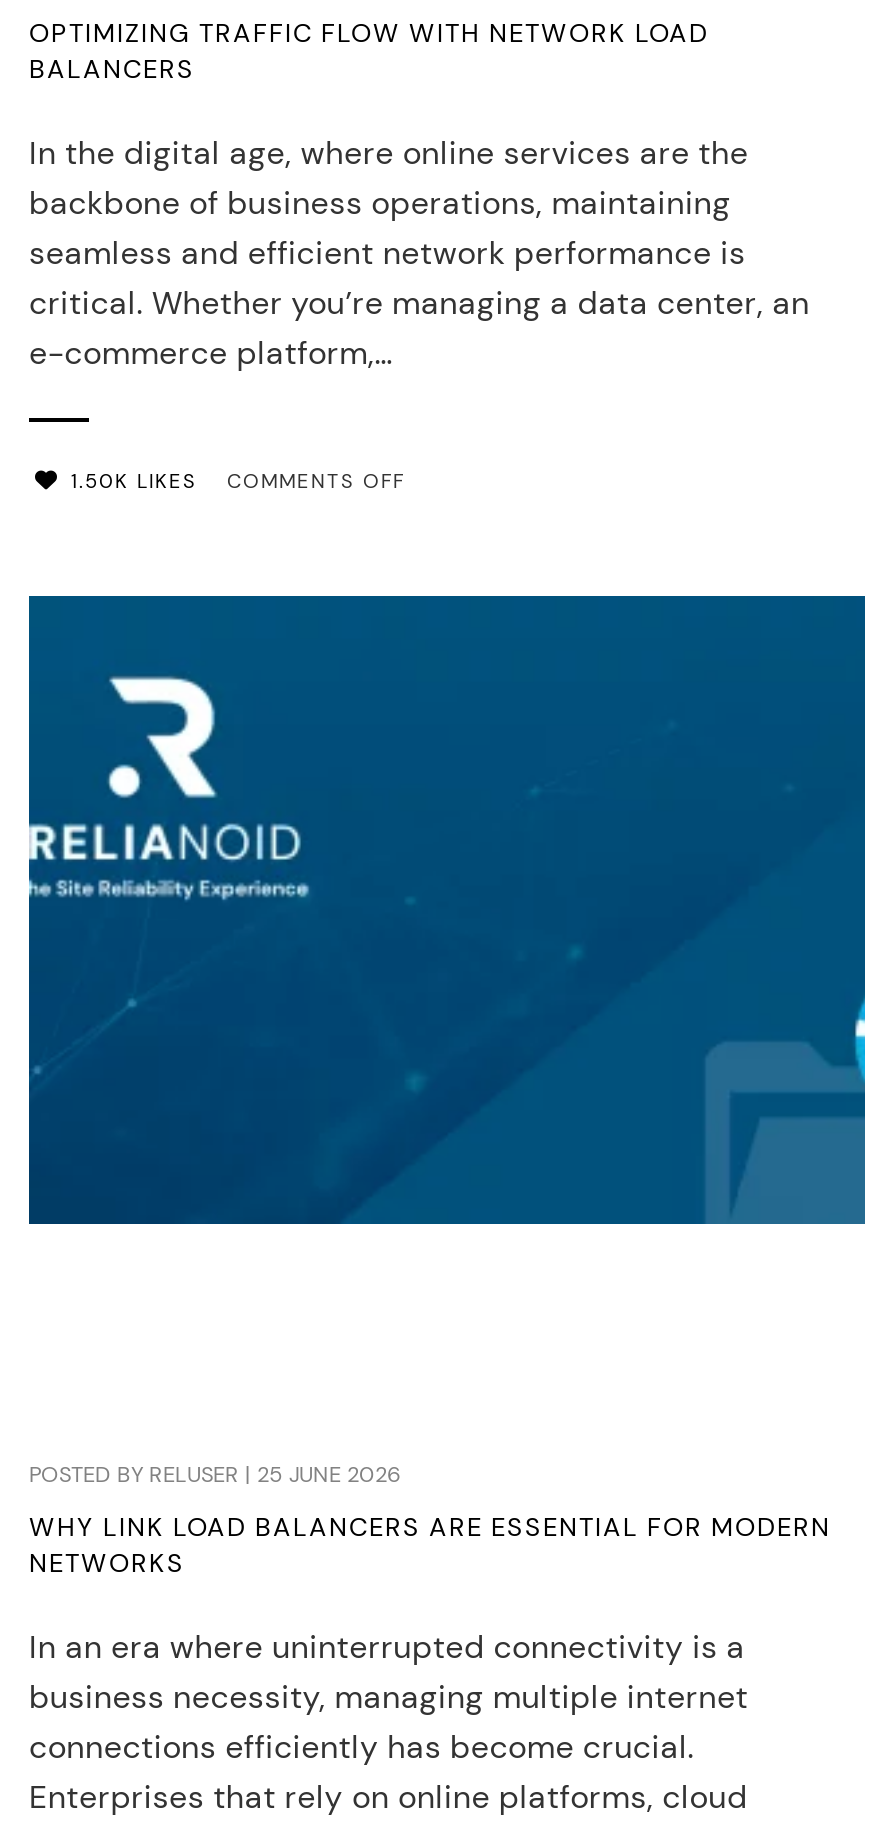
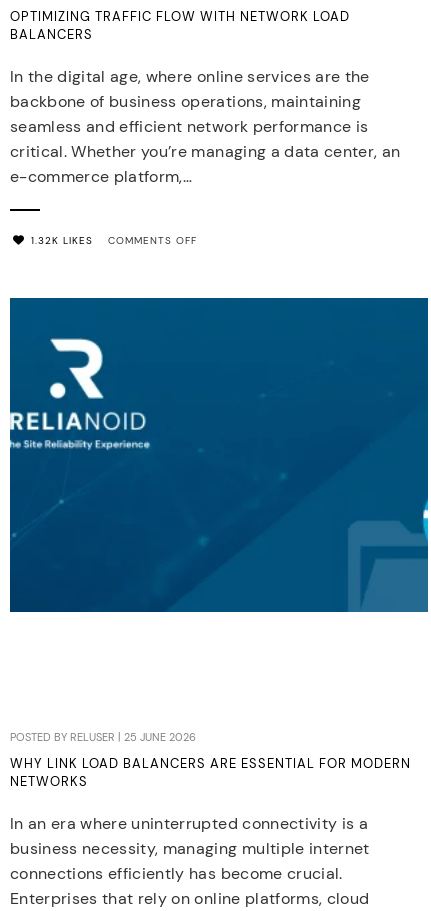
[71,469,197,495] 1.50K LIKES -> [31,234,93,247] 1.32K LIKES

